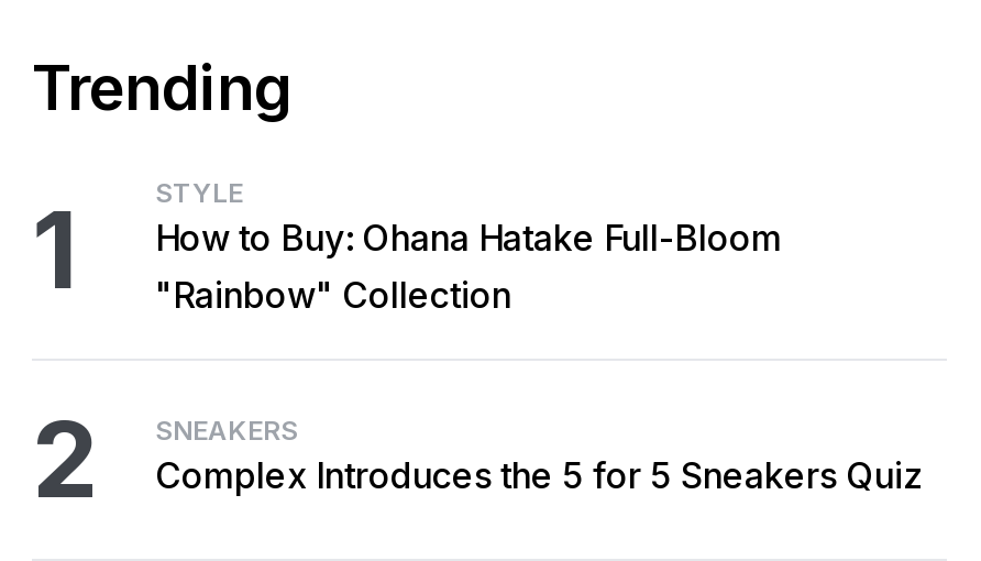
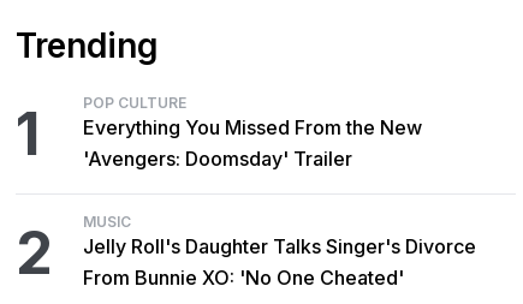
[155,176,782,317] STYLE | How to Buy: Ohana Hatake Full-Bloom | "Rainbow" Collection -> [83,94,422,171] POP CULTURE | Everything You Missed From the New | 'Avengers: Doomsday' Trailer
[155,413,923,497] SNEAKERS | Complex Introduces the 5 for 5 Sneakers Quiz -> [83,213,476,289] MUSIC | Jelly Roll's Daughter Talks Singer's Divorce | From Bunnie XO: 'No One Cheated'

